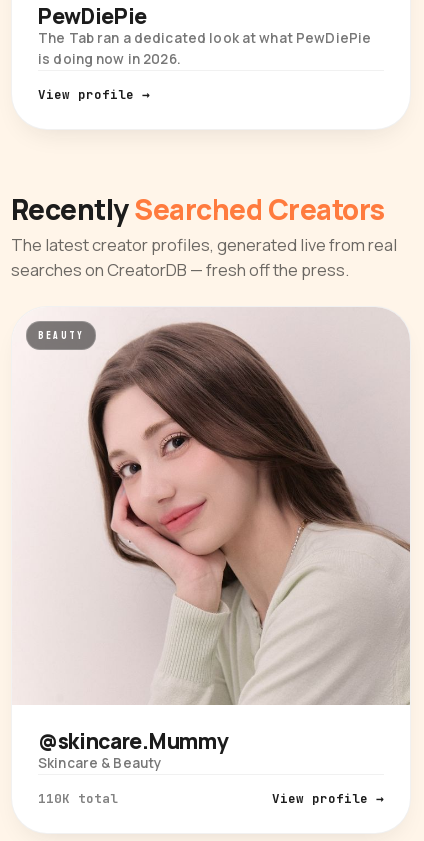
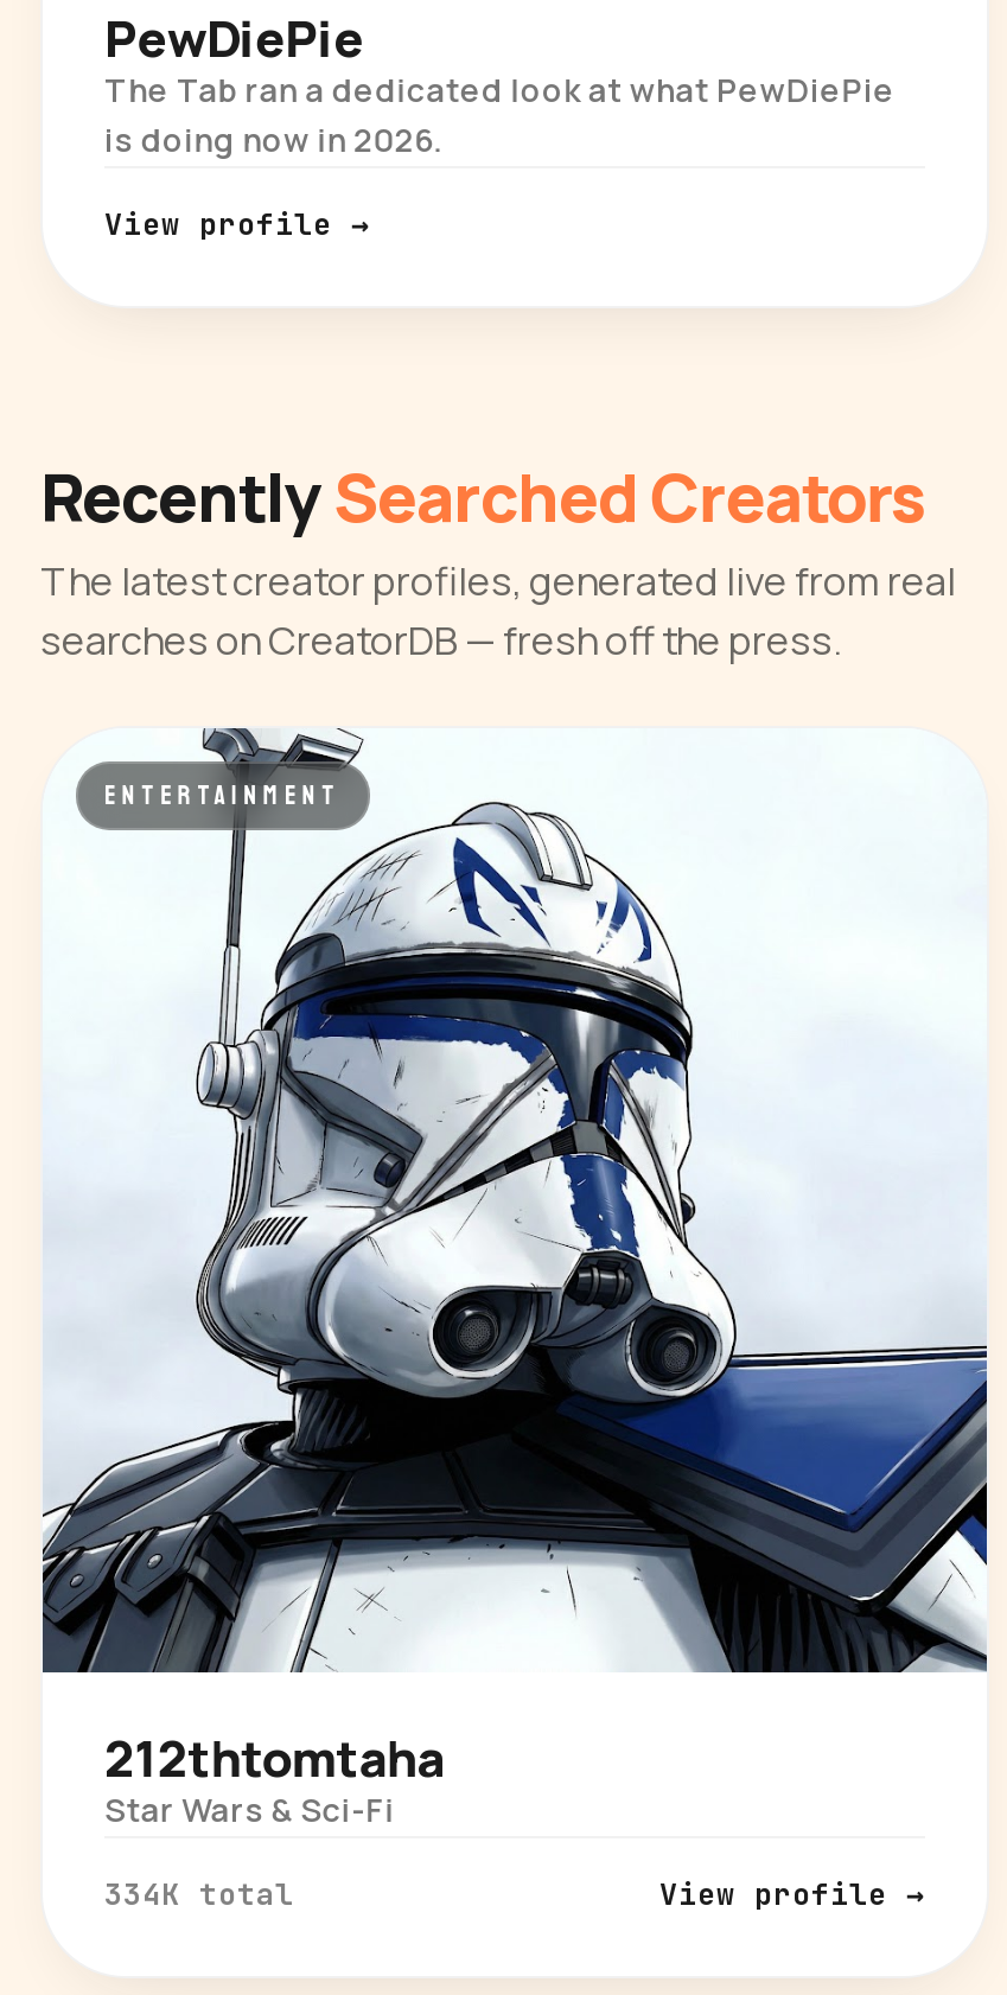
[12,307,411,706] [image] | BEAUTY -> [40,726,989,1675] [image] | ENTERTAINMENT
[38,727,228,772] @skincare.Mummy | Skincare & Beauty -> [104,1725,444,1831] 212thtomtaha | Star Wars & Sci-Fi
[38,790,118,807] 110K total -> [104,1874,294,1914] 334K total

